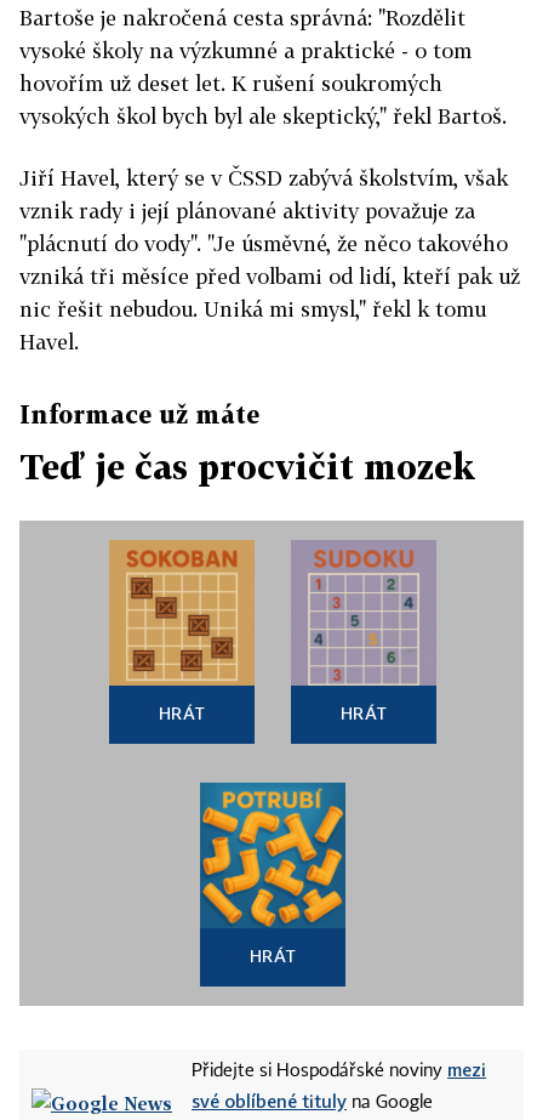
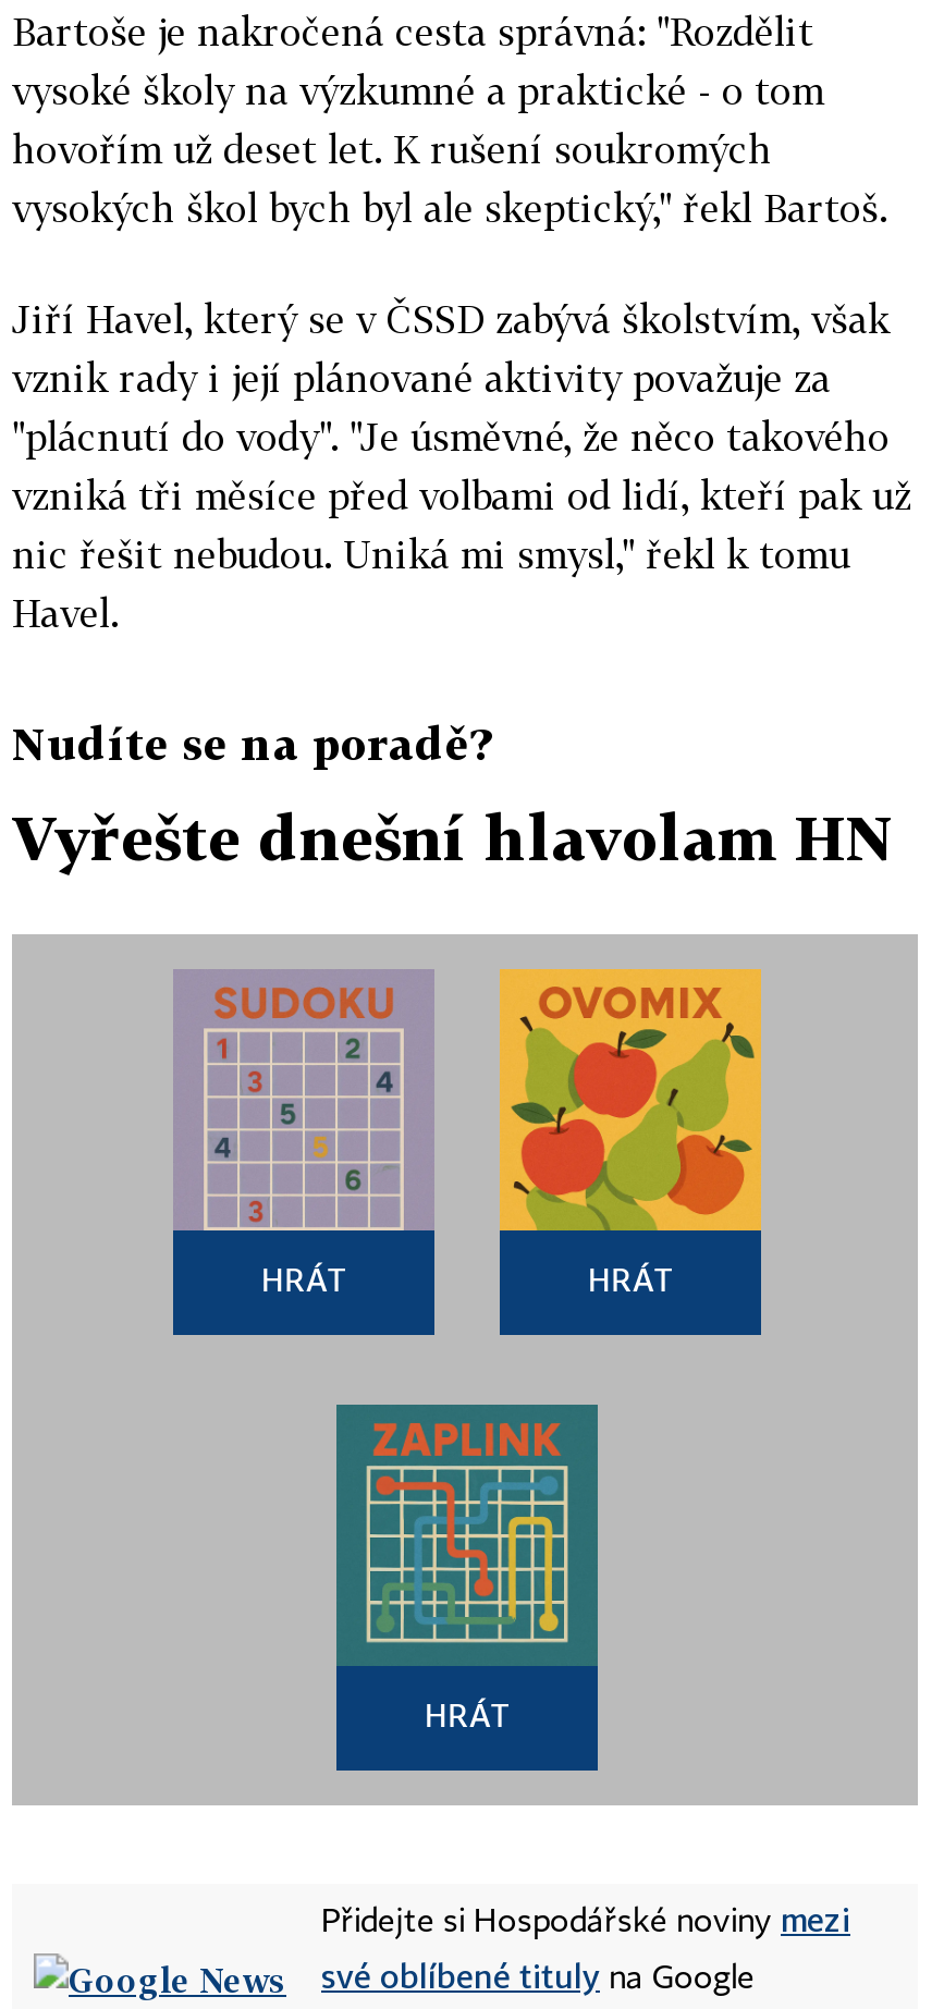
[19,399,259,428] Informace už máte -> [12,716,491,769] Nudíte se na poradě?
[19,447,475,487] Teď je čas procvičit mozek -> [12,801,894,873] Vyřešte dnešní hlavolam HN
[109,540,255,686] [image] -> [175,971,432,1230] [image]
[291,540,436,687] [image] -> [498,967,763,1233] [image]
[202,783,343,927] [image] -> [341,1405,593,1662] [image]

